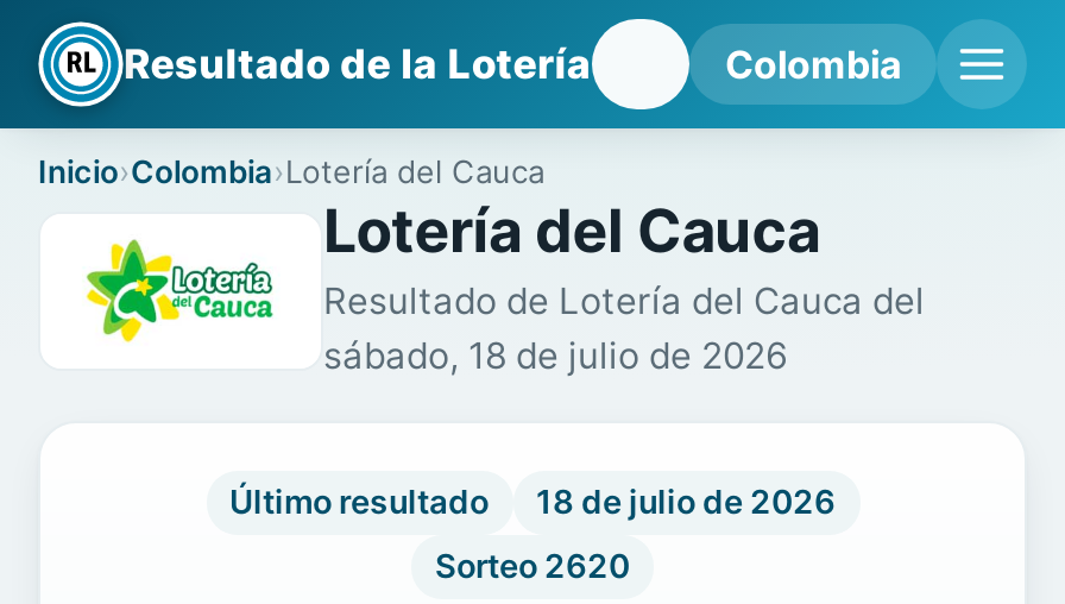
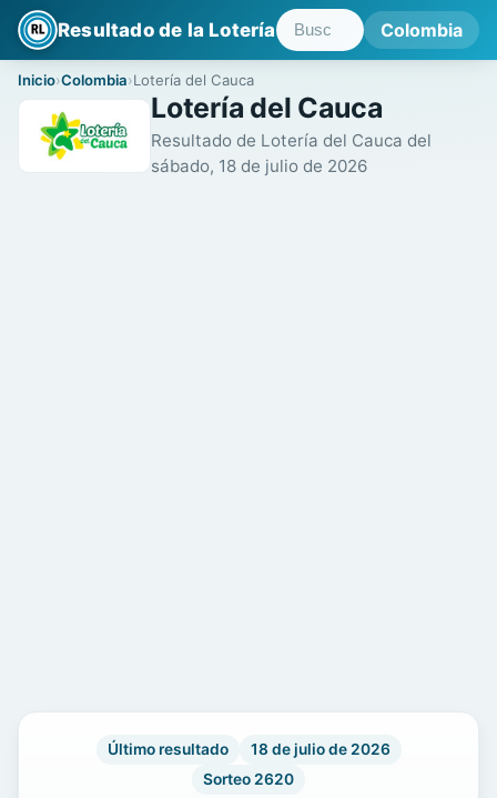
[635,19,749,109] [image] -> [295,8,353,52] [image]

